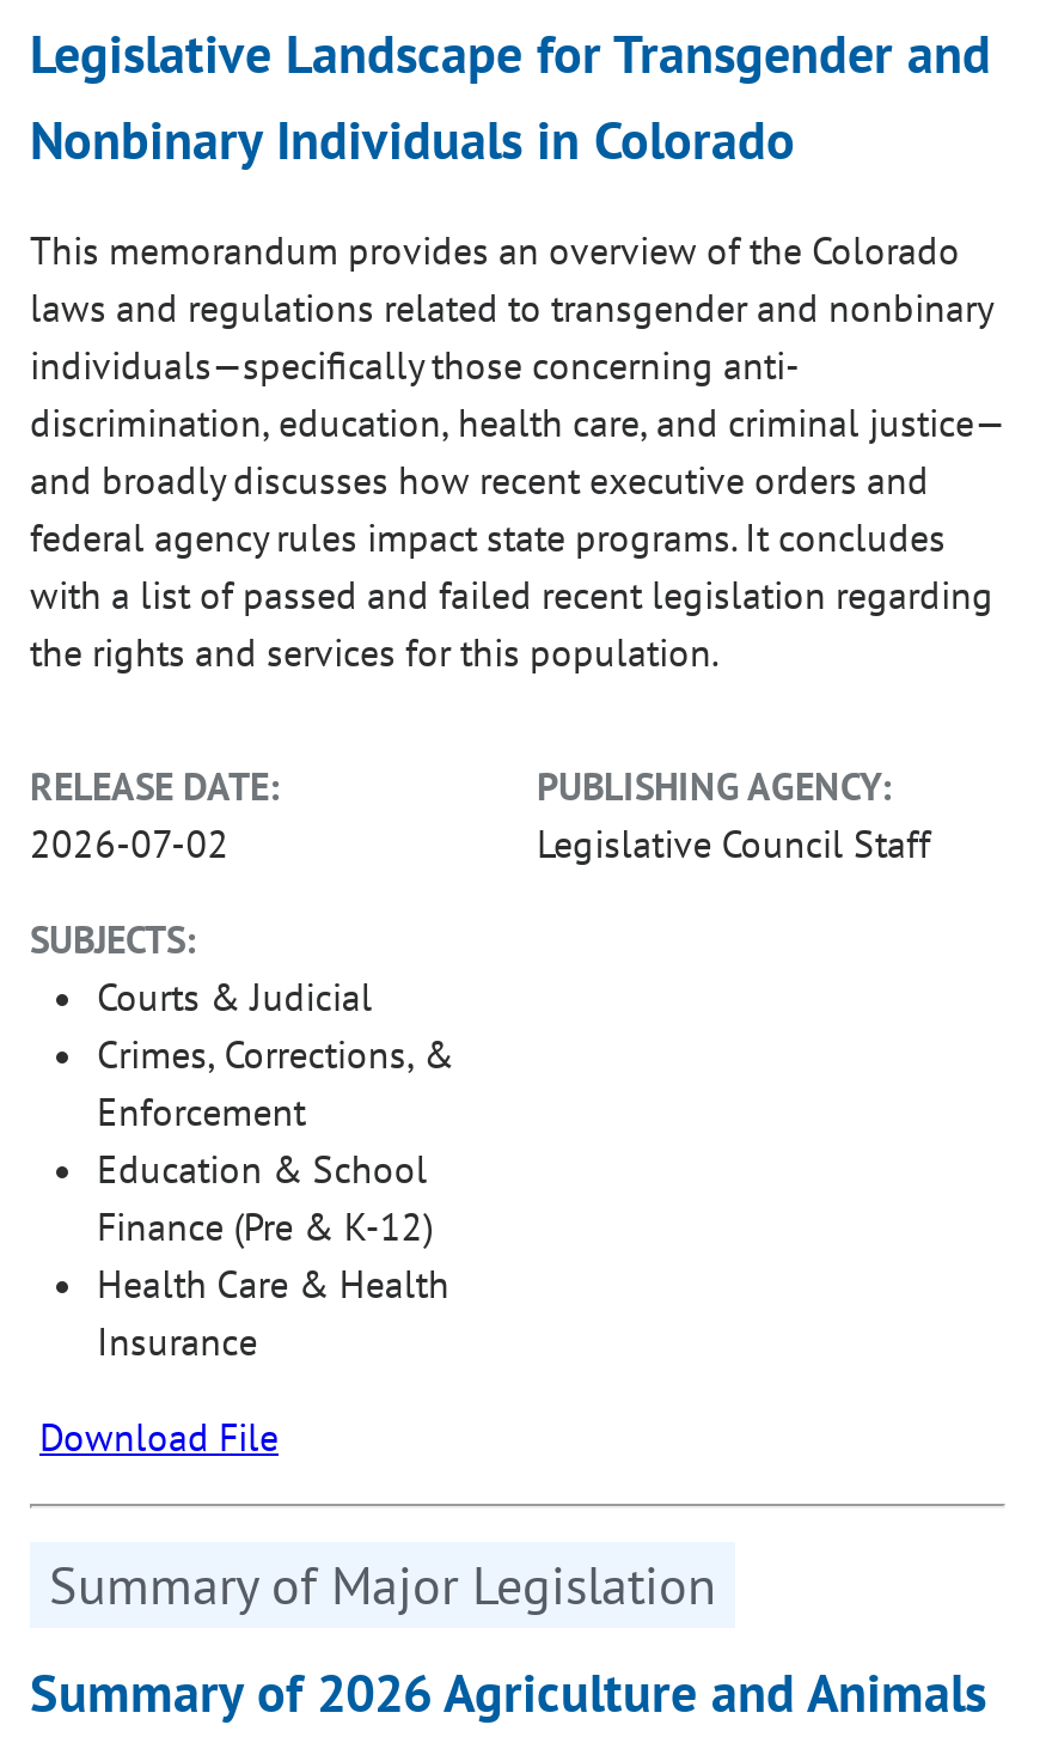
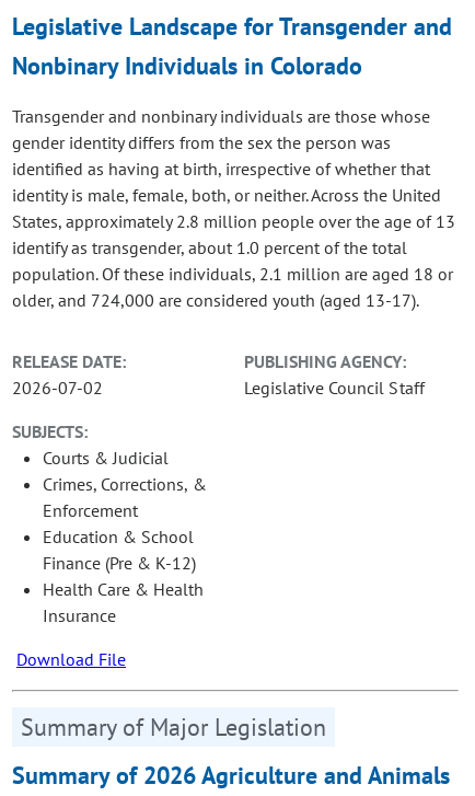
[30,226,1005,676] This memorandum provides an overview of the Colorado | laws and regulations related to transgender and nonbinary | individuals—specifically those concerning anti- | discrimination, education, health care, and criminal justice— | and broadly discusses how recent executive orders and | federal agency rules impact state programs. It concludes | with a list of passed and failed recent legislation regarding | the rights and services for this population. -> [12,105,455,311] Transgender and nonbinary individuals are those whose | gender identity differs from the sex the person was | identified as having at birth, irrespective of whether that | identity is male, female, both, or neither. Across the United | States, approximately 2.8 million people over the age of 13 | identify as transgender, about 1.0 percent of the total | population. Of these individuals, 2.1 million are aged 18 or | older, and 724,000 are considered youth (aged 13-17).

